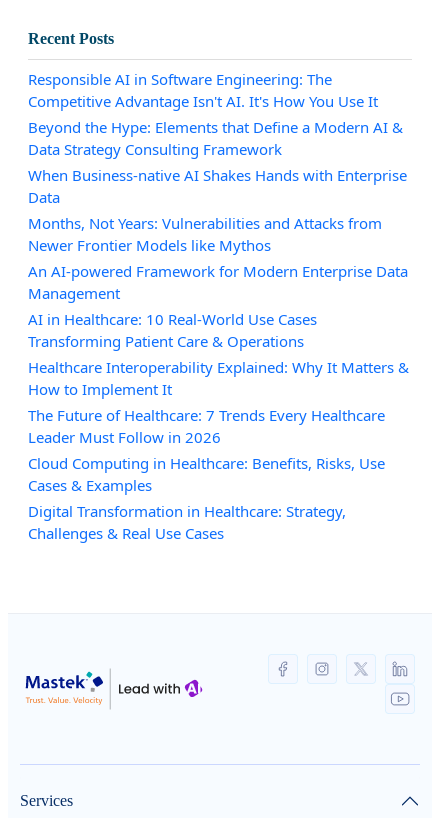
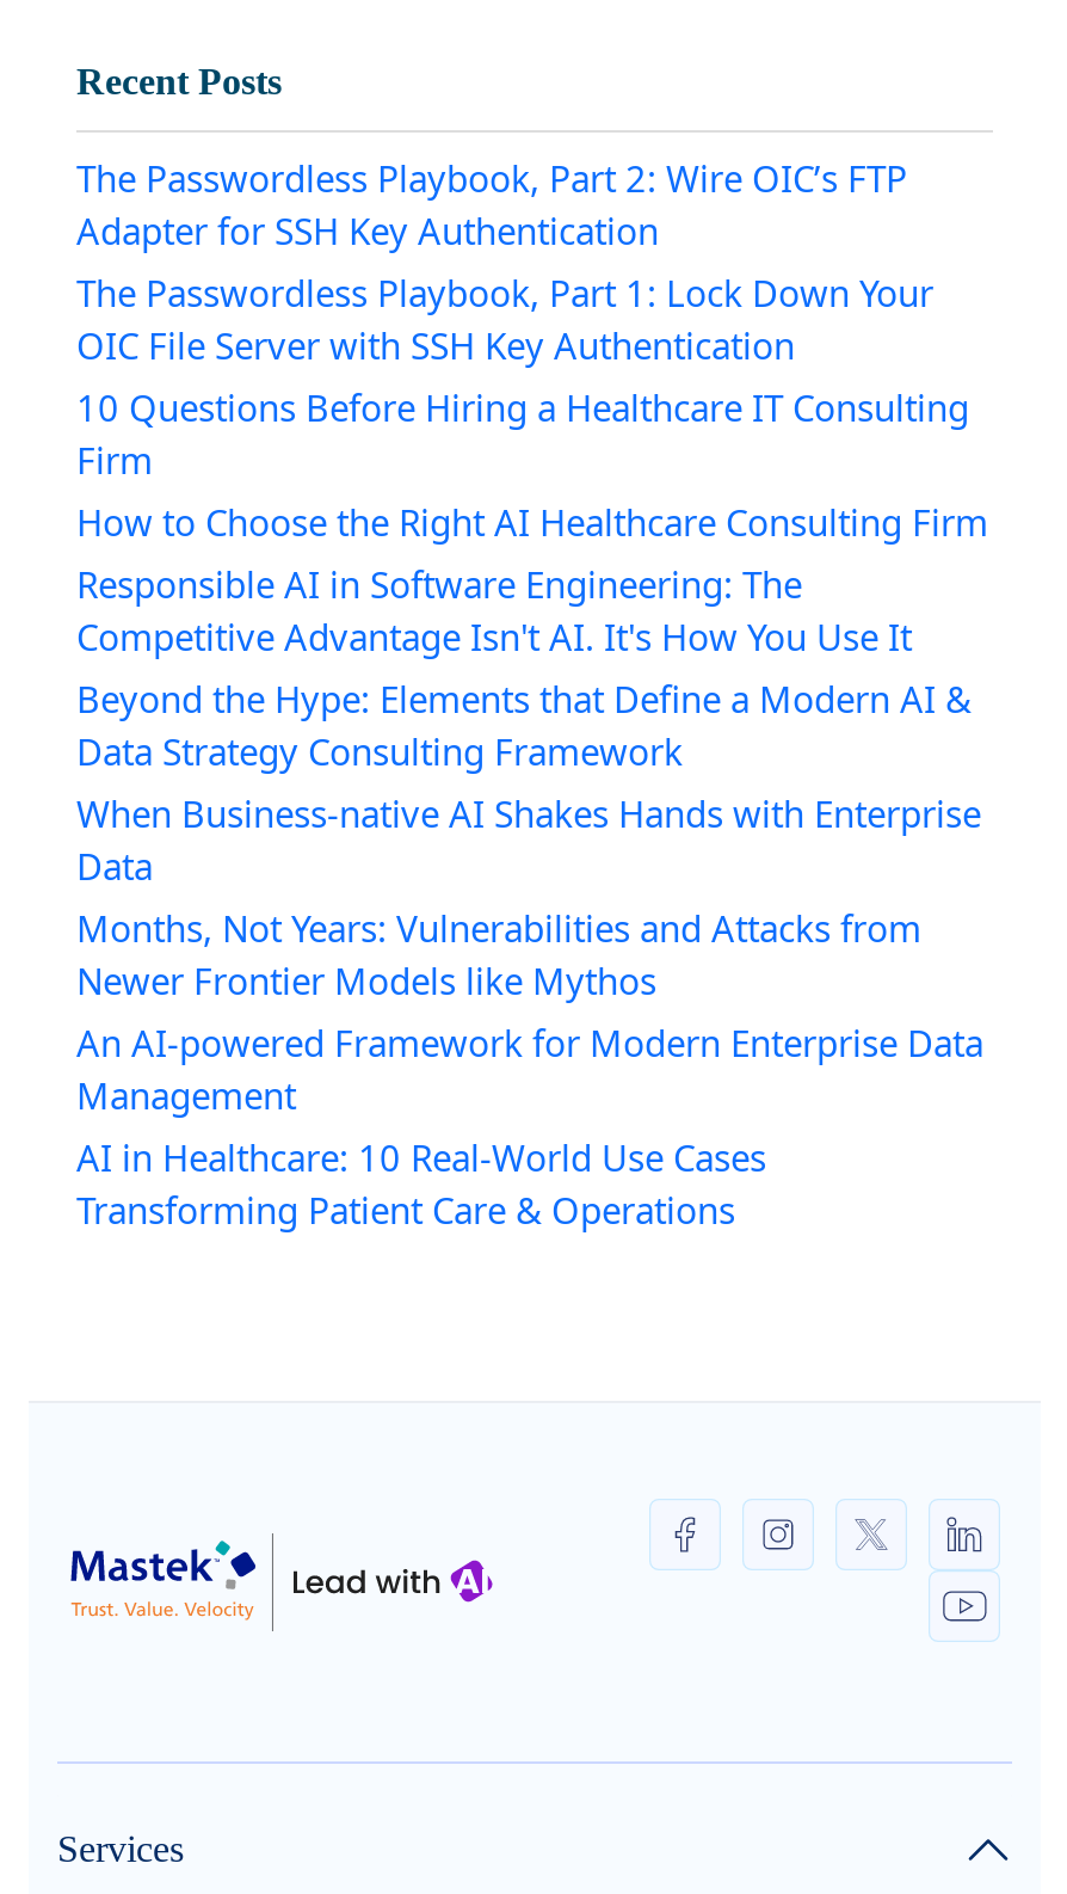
none -> [76,153,988,545] The Passwordless Playbook, Part 2: Wire OIC’s FTP | Adapter for SSH Key Authentication | The Passwordless Playbook, Part 1: Lock Down Your | OIC File Server with SSH Key Authentication | 10 Questions Before Hiring a Healthcare IT Consulting | Firm | How to Choose the Right AI Healthcare Consulting Firm
moved [28,68,408,350] -> [76,559,983,1232]: Responsible AI in Software Engineering: The | Competitive Advantage Isn't AI. It's How You Use It | Beyond the Hype: Elements that Define a Modern AI & | ... | AI in Healthcare: 10 Real-World Use Cases | Transforming Patient Care & Operations
[28,356,409,542] Healthcare Interoperability Explained: Why It Matters & | How to Implement It | The Future of Healthcare: 7 Trends Every Healthcare | Leader Must Follow in 2026 | Cloud Computing in Healthcare: Benefits, Risks, Use | Cases & Examples | Digital Transformation in Healthcare: Strategy, | Challenges & Real Use Cases -> none

